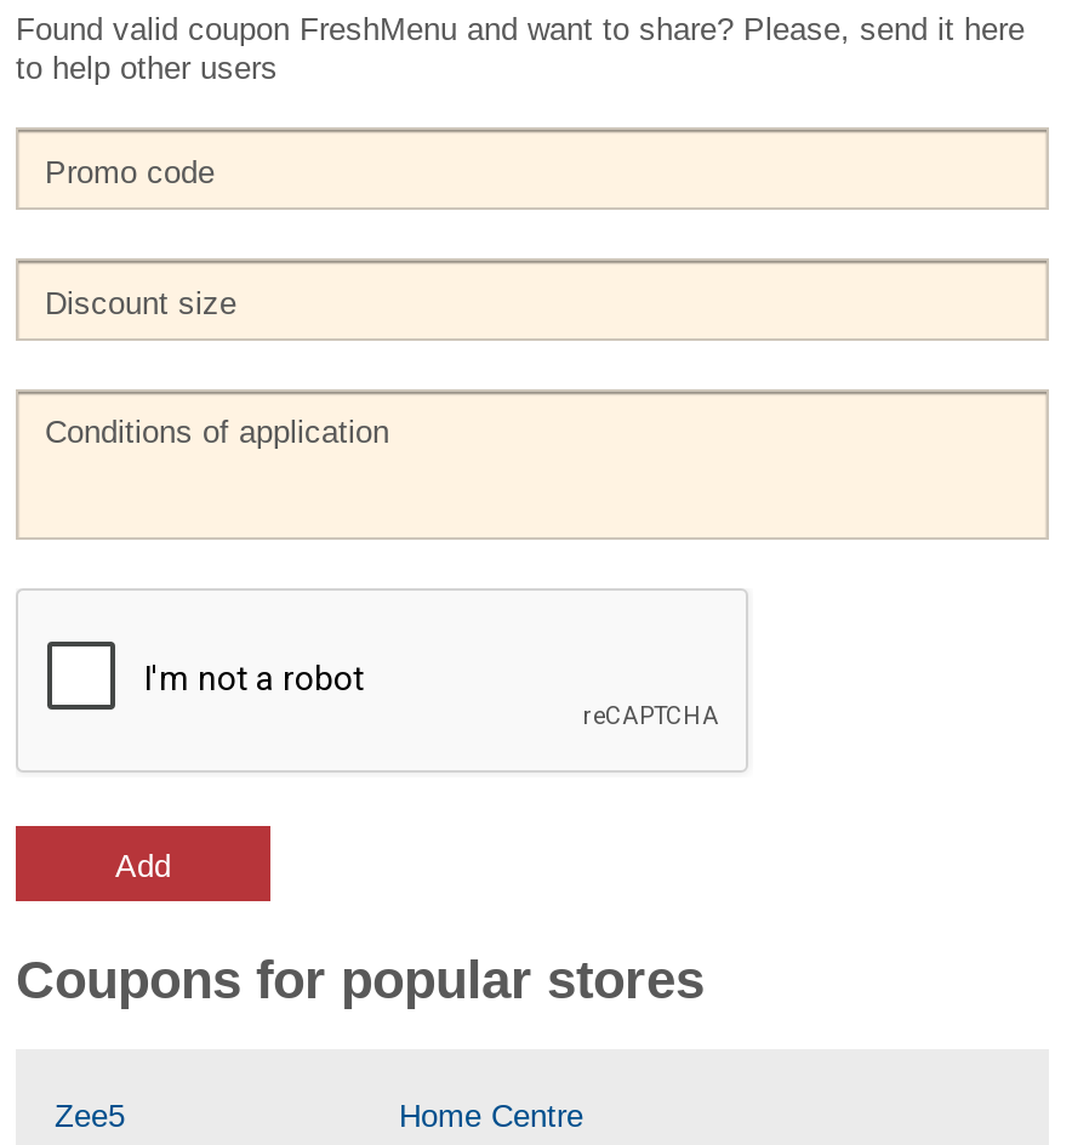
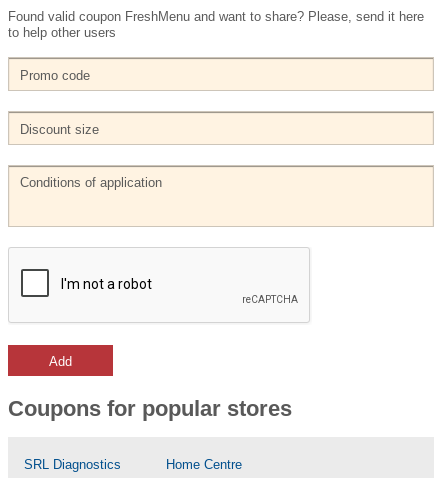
[55,1098,125,1134] Zee5 -> [24,457,121,472] SRL Diagnostics

